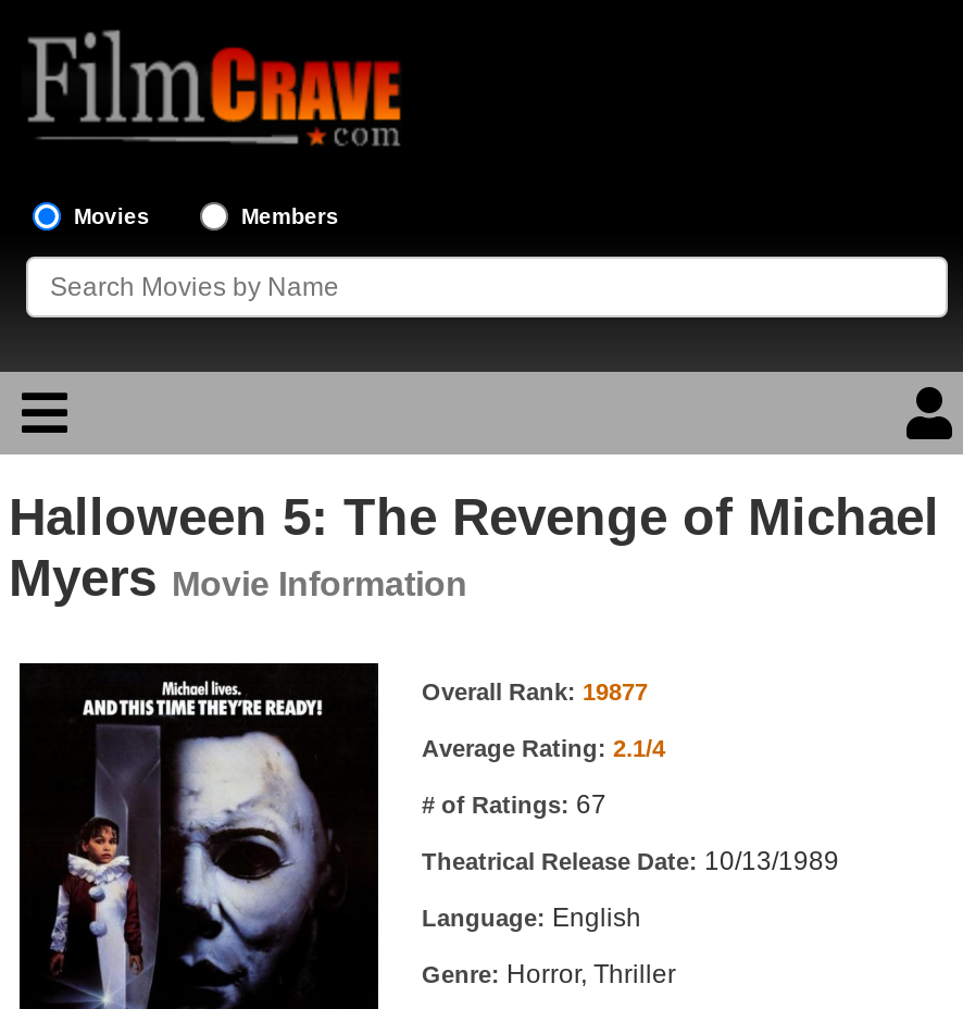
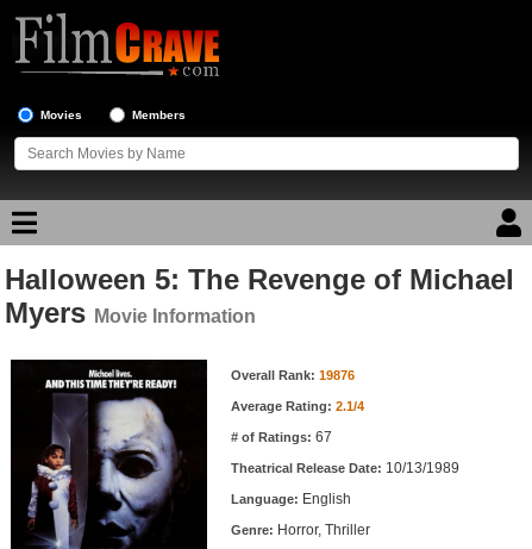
[422,678,648,705] Overall Rank: 19877 -> [231,368,355,382] Overall Rank: 19876

